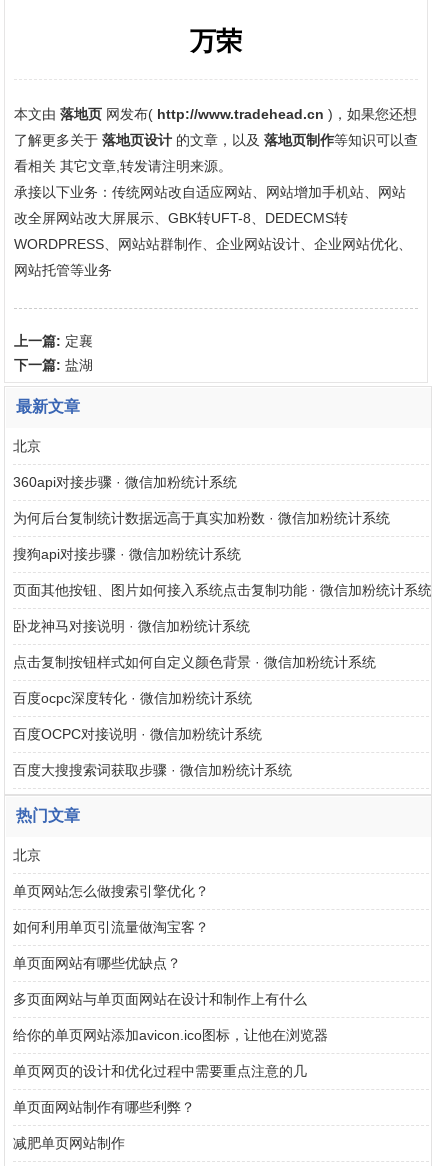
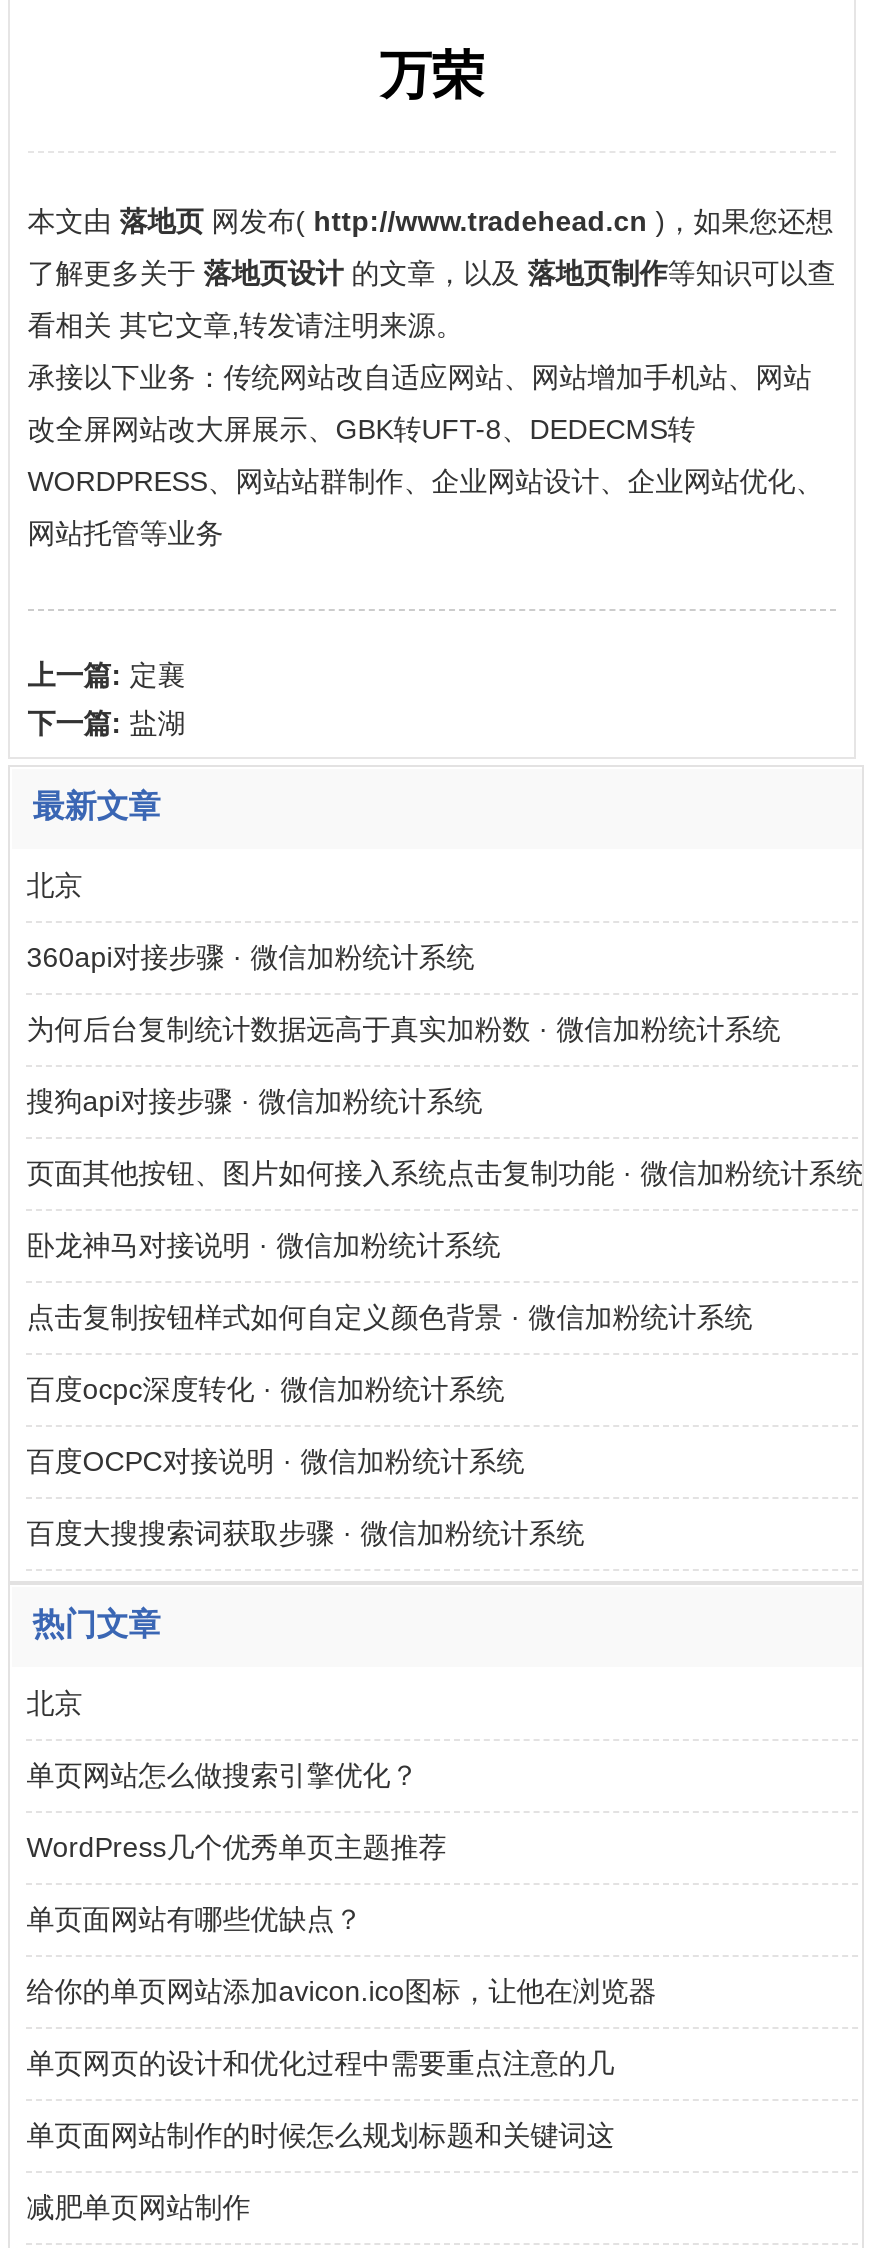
[13,919,209,935] 如何利用单页引流量做淘宝客？ -> [26,1831,446,1863] WordPress几个优秀单页主题推荐
[13,991,307,1007] 多页面网站与单页面网站在设计和制作上有什么 -> none
[13,1099,195,1115] 单页面网站制作有哪些利弊？ -> [26,2119,614,2151] 单页面网站制作的时候怎么规划标题和关键词这

